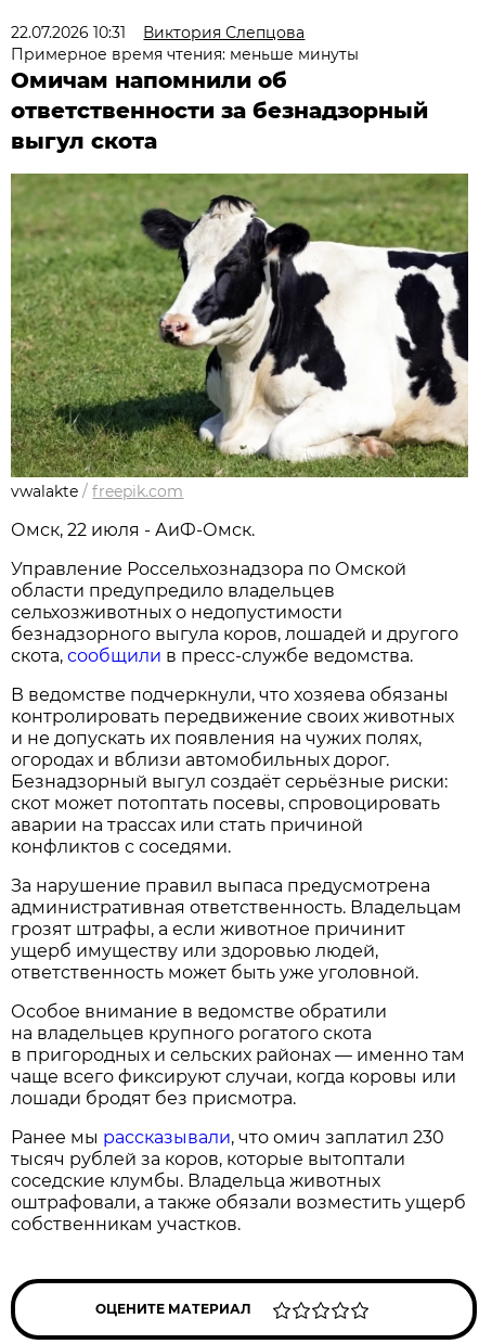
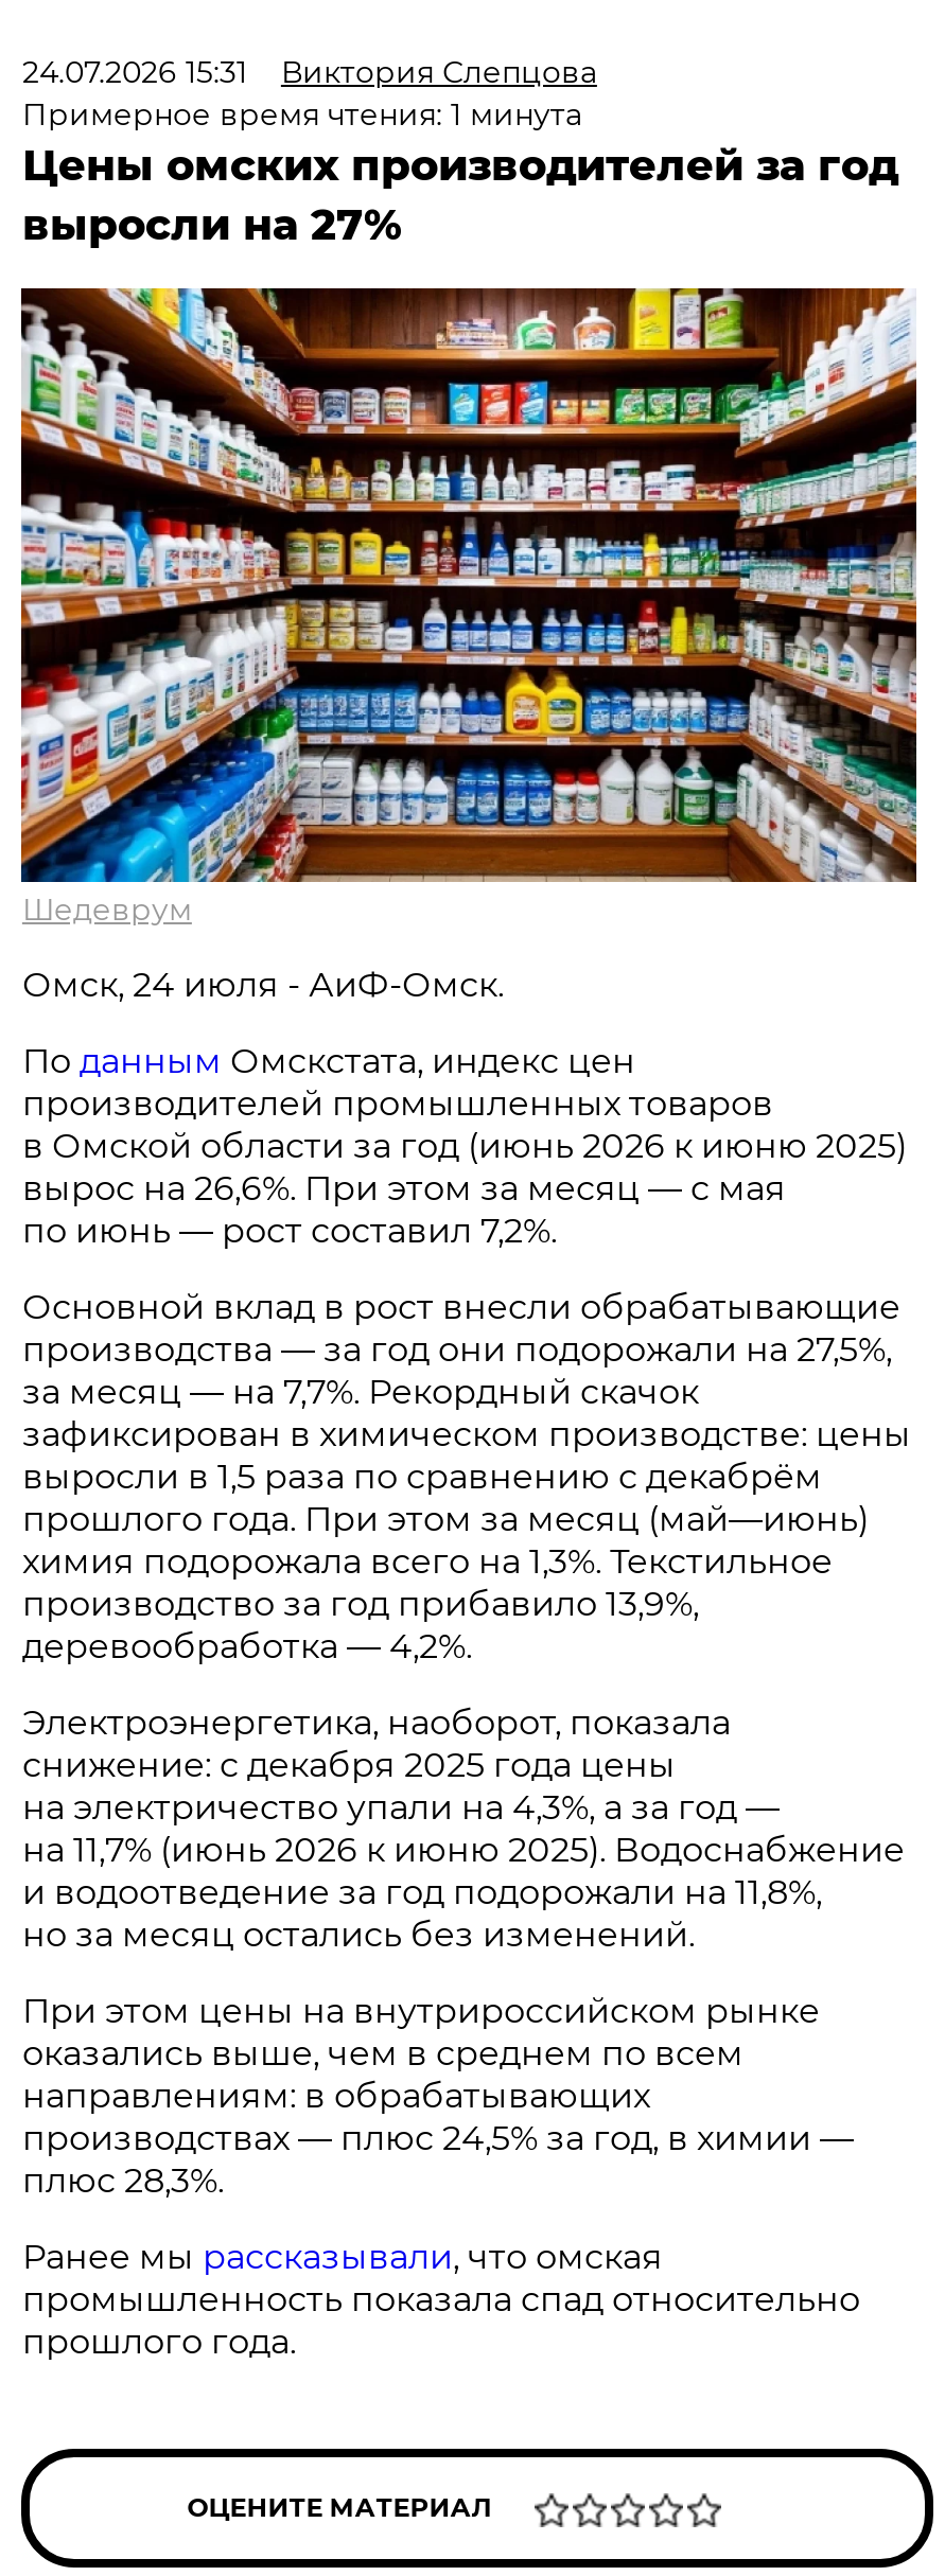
[11,23,305,42] 22.07.2026 10:31 Виктория Слепцова -> [22,53,597,91] 24.07.2026 15:31 Виктория Слепцова
[11,44,428,154] Примерное время чтения: меньше минуты | Омичам напомнили об | ответственности за безнадзорный | выгул скота -> [22,95,898,250] Примерное время чтения: 1 минута | Цены омских производителей за год | выросли на 27%
[10,172,469,501] [image] | vwalakte / freepik.com -> [19,286,918,928] [image] | Шедеврум
[11,519,255,540] Омск, 22 июля - АиФ-Омск. -> [22,964,504,1005] Омск, 24 июля - АиФ-Омск.
[11,559,459,666] Управление Россельхознадзора по Омской | области предупредило владельцев | сельхозживотных о недопустимости | безнадзорного выгула коров, лошадей и другого | скота, сообщили в пресс-службе ведомства. -> [22,1041,907,1251] По данным Омскстата, индекс цен | производителей промышленных товаров | в Омской области за год (июнь 2026 к июню 2025) | вырос на 26,6%. При этом за месяц — с мая | по июнь — рост составил 7,2%.
[11,684,455,857] В ведомстве подчеркнули, что хозяева обязаны | контролировать передвижение своих животных | и не допускать их появления на чужих полях, | огородах и вблизи автомобильных дорог. | Безнадзорный выгул создаёт серьёзные риски: | скот может потоптать посевы, спровоцировать | аварии на трассах или стать причиной | конфликтов с соседями. -> [22,1287,911,1666] Основной вклад в рост внесли обрабатывающие | производства — за год они подорожали на 27,5%, | за месяц — на 7,7%. Рекордный скачок | зафиксирован в химическом производстве: цены | выросли в 1,5 раза по сравнению с декабрём | прошлого года. При этом за месяц (май—июнь) | химия подорожала всего на 1,3%. Текстильное | производство за год прибавило 13,9%, | деревообработка — 4,2%.
[11,875,462,983] За нарушение правил выпаса предусмотрена | административная ответственность. Владельцам | грозят штрафы, а если животное причинит | ущерб имуществу или здоровью людей, | ответственность может быть уже уголовной. -> [22,1702,904,1955] Электроэнергетика, наоборот, показала | снижение: с декабря 2025 года цены | на электричество упали на 4,3%, а за год — | на 11,7% (июнь 2026 к июню 2025). Водоснабжение | и водоотведение за год подорожали на 11,8%, | но за месяц остались без изменений.
[11,1001,465,1109] Особое внимание в ведомстве обратили | на владельцев крупного рогатого скота | в пригородных и сельских районах — именно там | чаще всего фиксируют случаи, когда коровы или | лошади бродят без присмотра. -> [22,1991,854,2201] При этом цены на внутрироссийском рынке | оказались выше, чем в среднем по всем | направлениям: в обрабатывающих | производствах — плюс 24,5% за год, в химии — | плюс 28,3%.
[11,1127,466,1234] Ранее мы рассказывали, что омич заплатил 230 | тысяч рублей за коров, которые вытоптали | соседские клумбы. Владельца животных | оштрафовали, а также обязали возместить ущерб | собственникам участков. -> [22,2237,860,2362] Ранее мы рассказывали, что омская | промышленность показала спад относительно | прошлого года.

